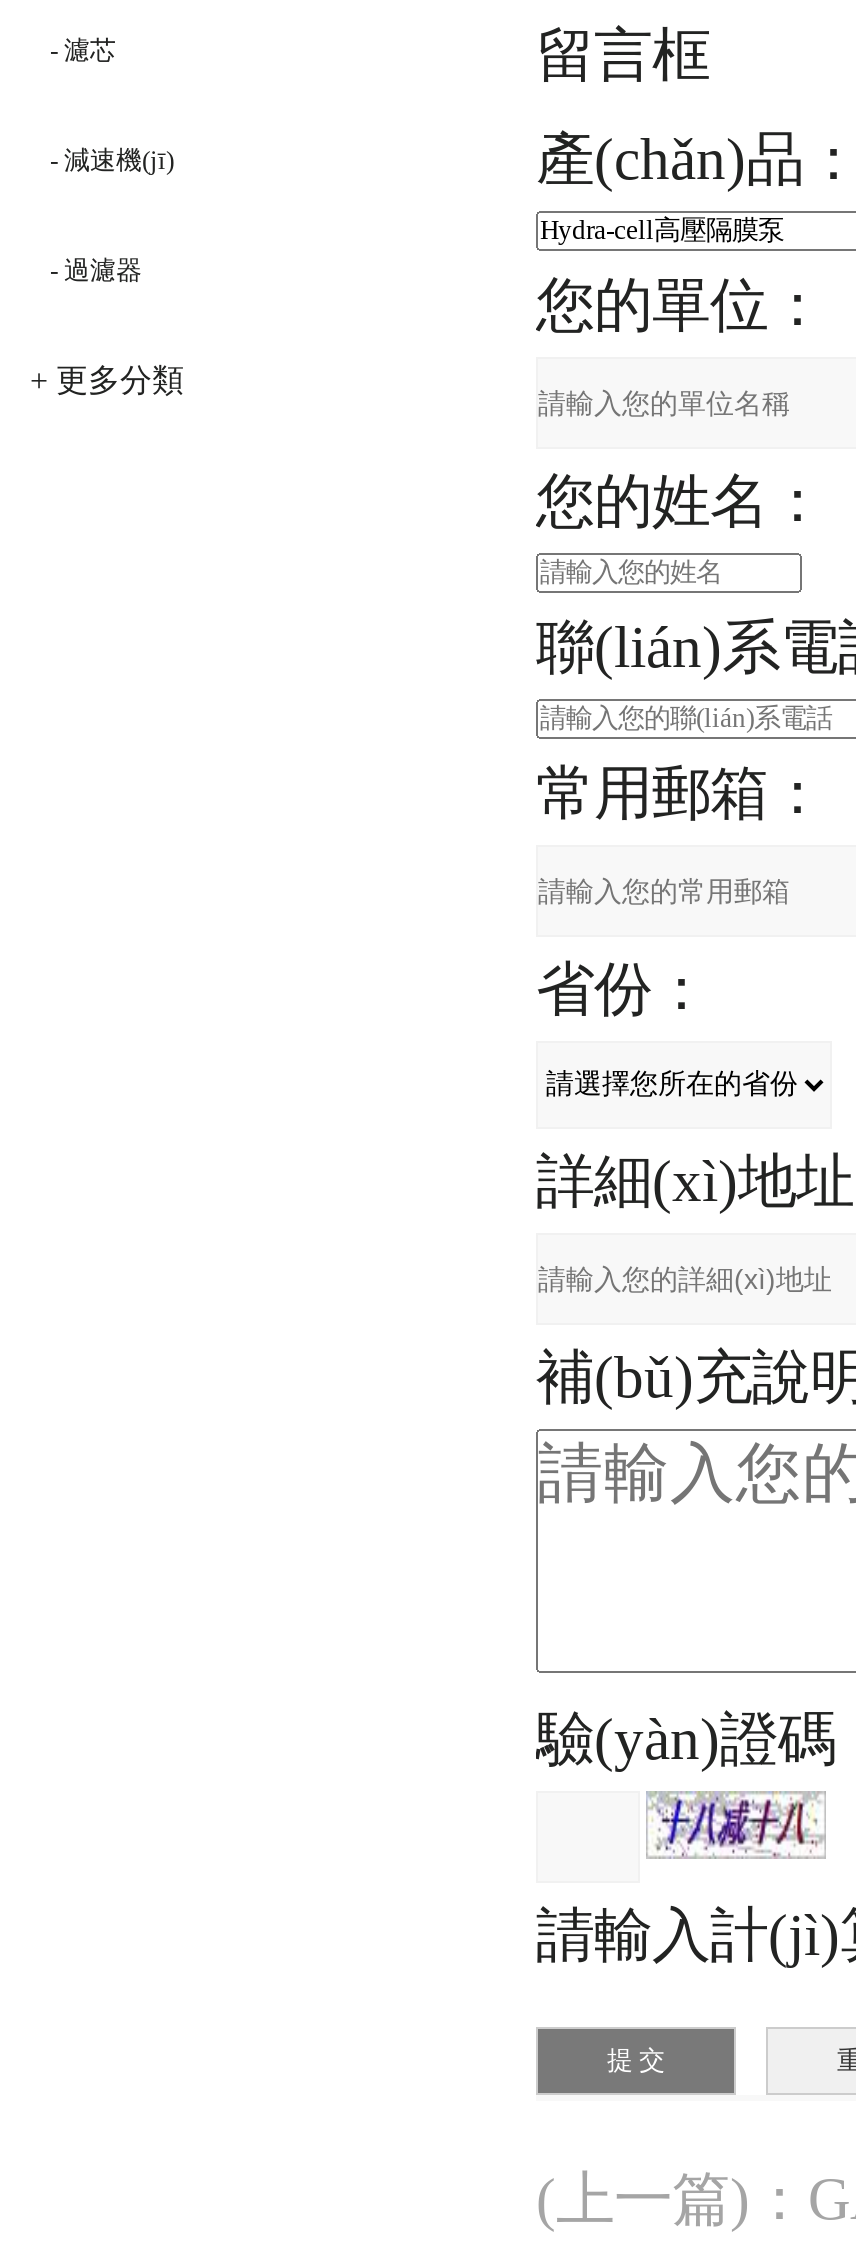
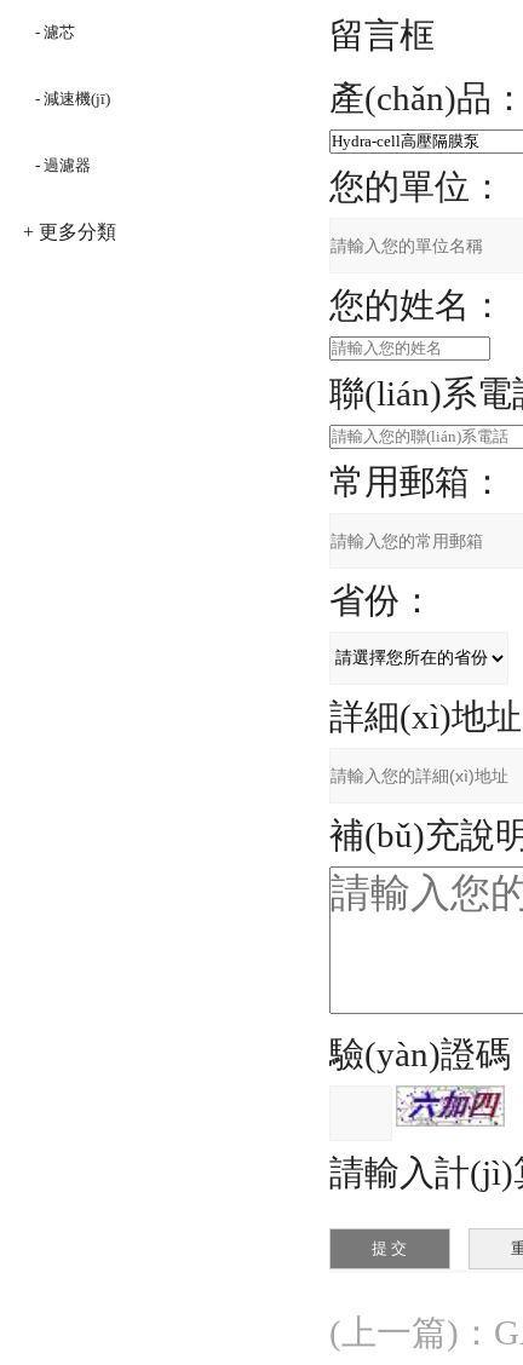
[648,1791,824,1859] [image] -> [396,1085,505,1127] [image]

